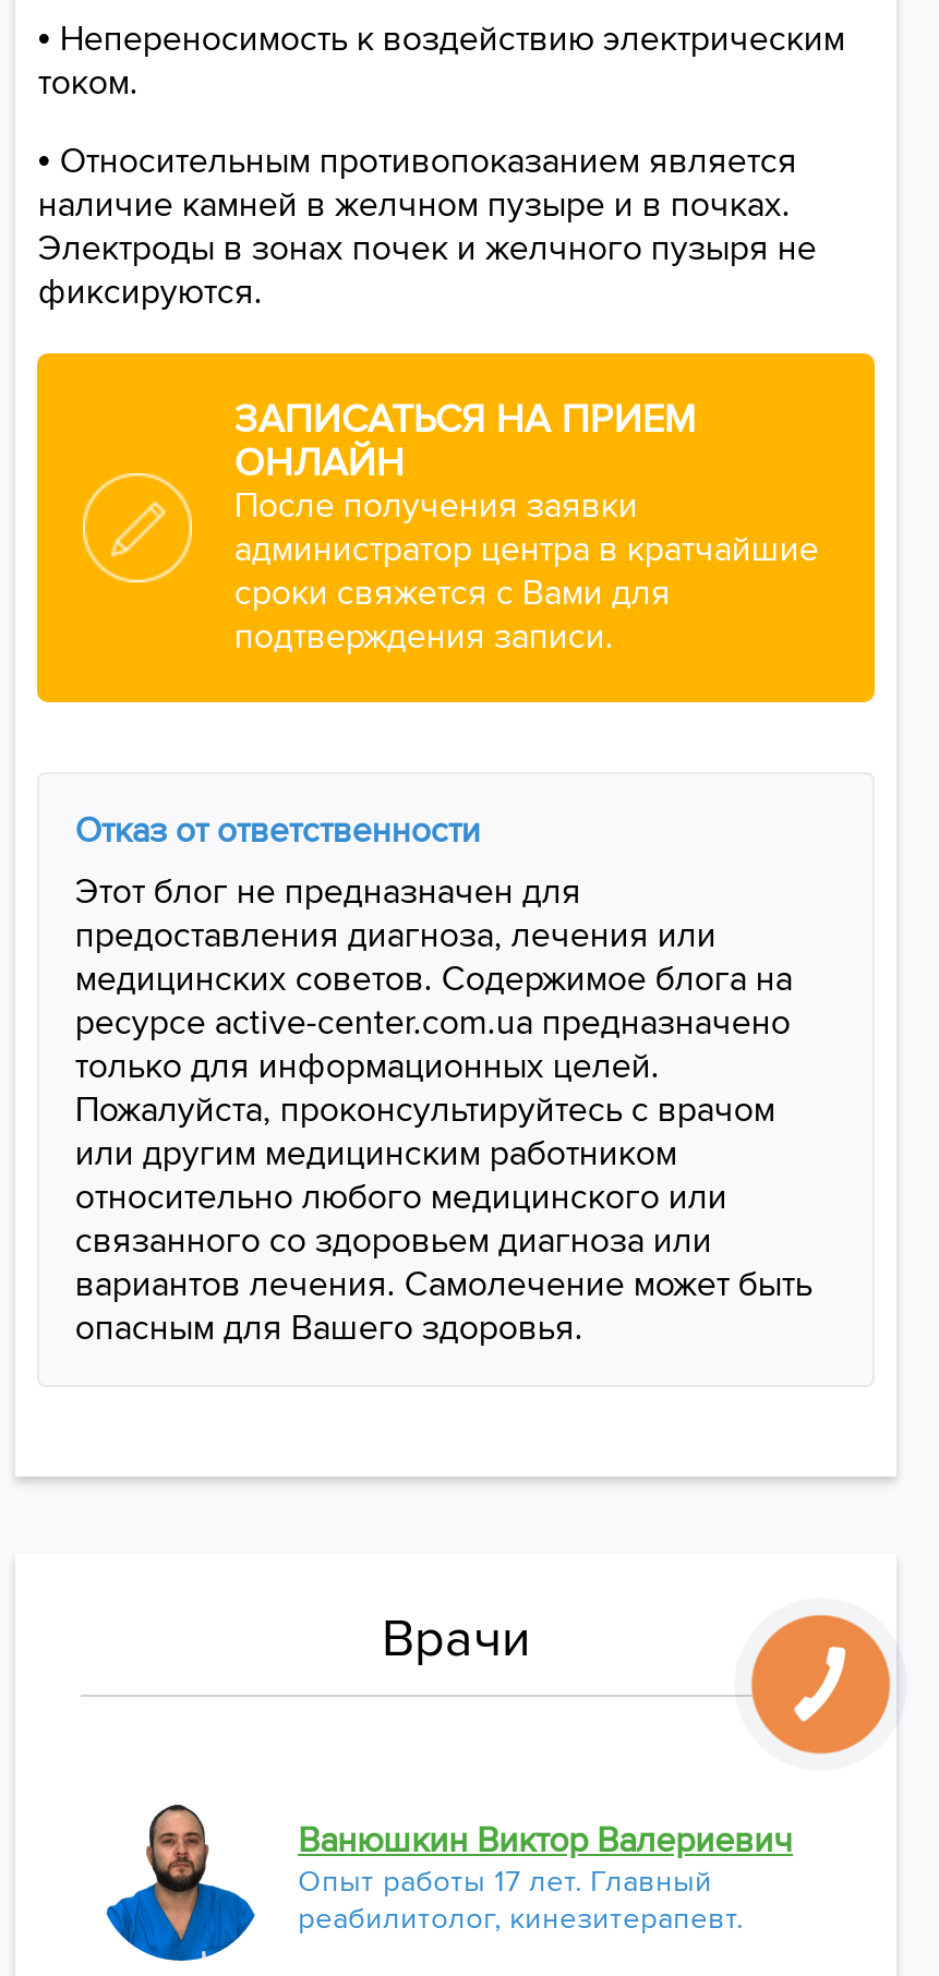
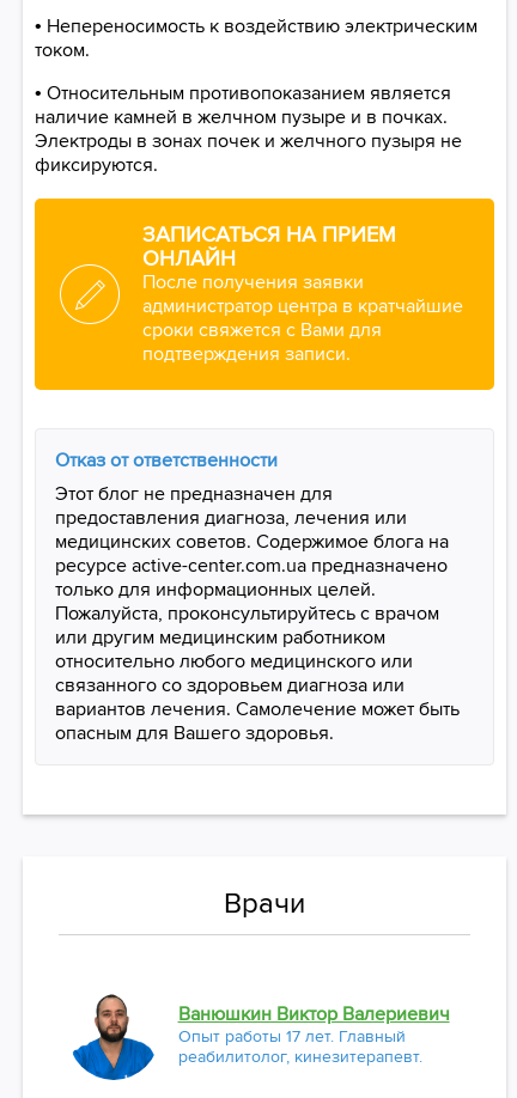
[748,1612,892,1756] [image] -> none

